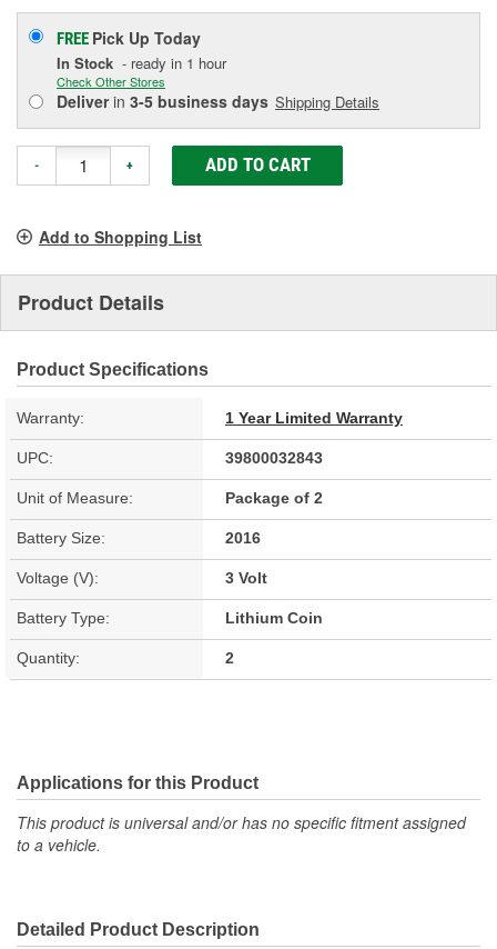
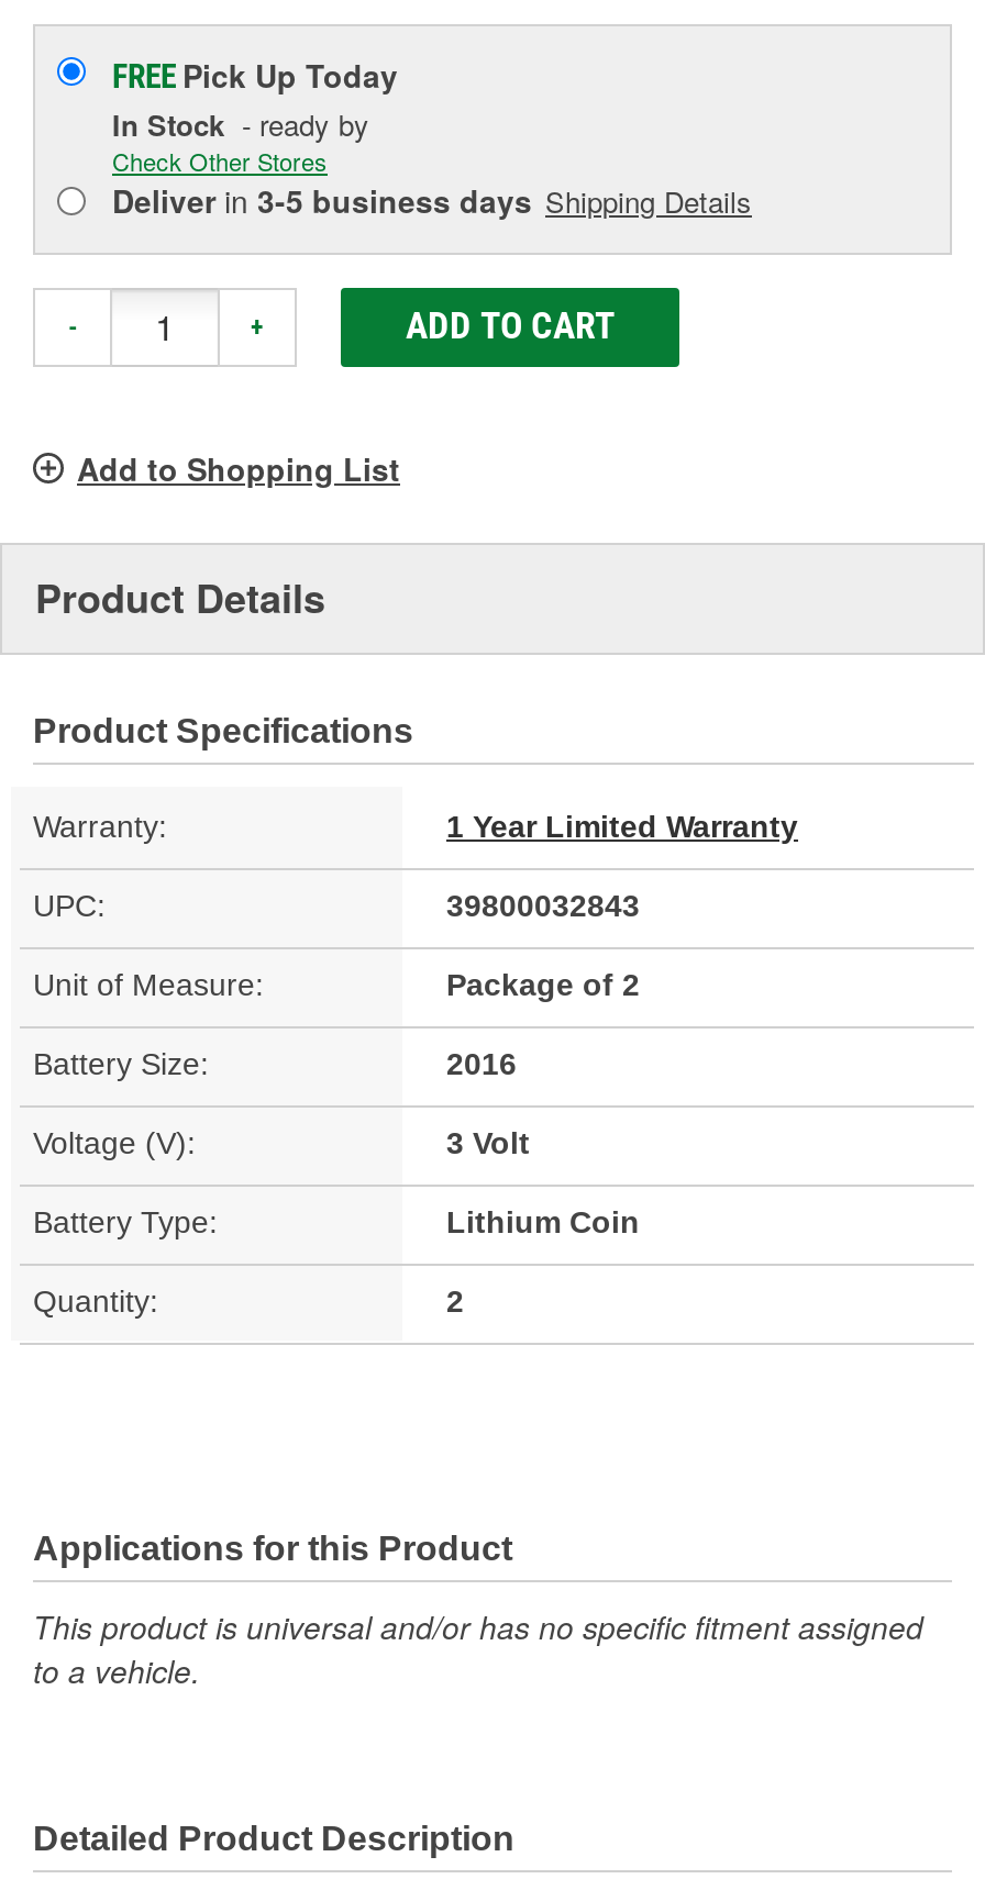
[57,52,226,73] In Stock - ready in 1 hour -> [112,103,369,144] In Stock - ready by

